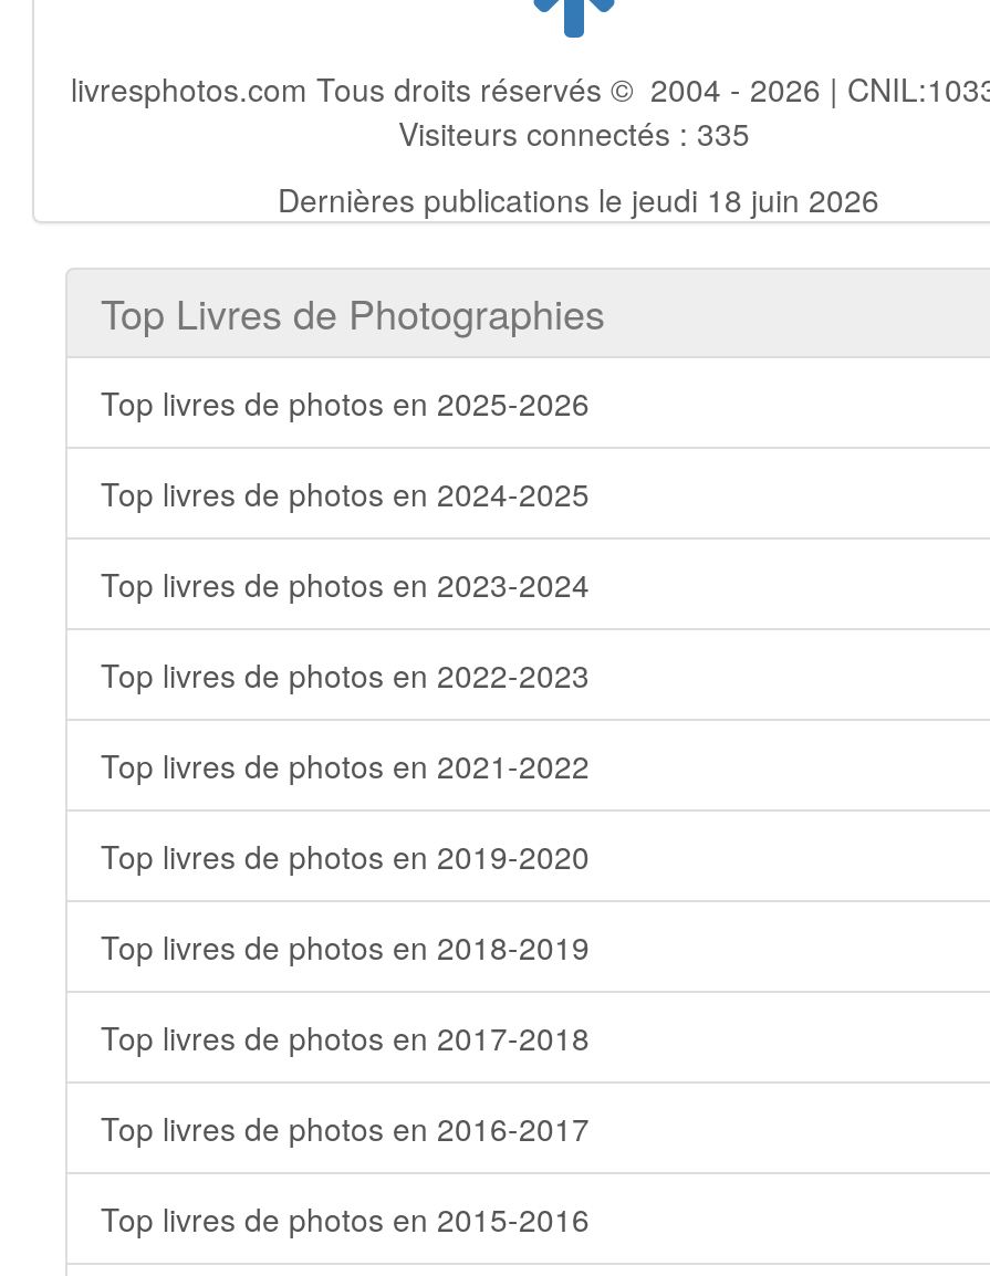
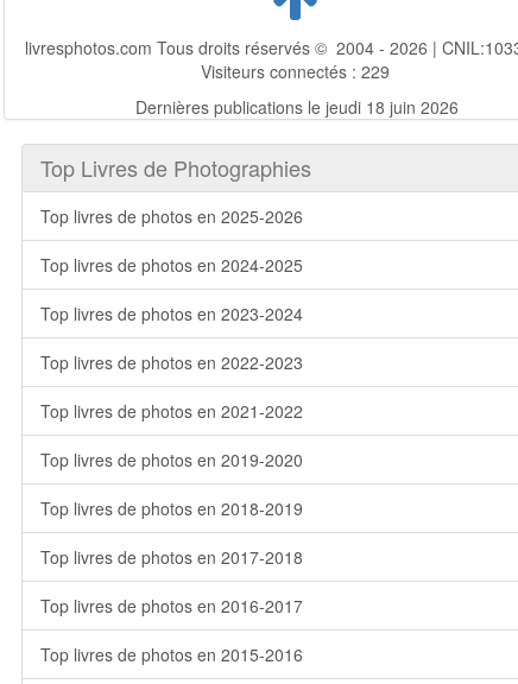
[398,111,750,155] Visiteurs connectés : 335 -> [200,59,389,83] Visiteurs connectés : 229

